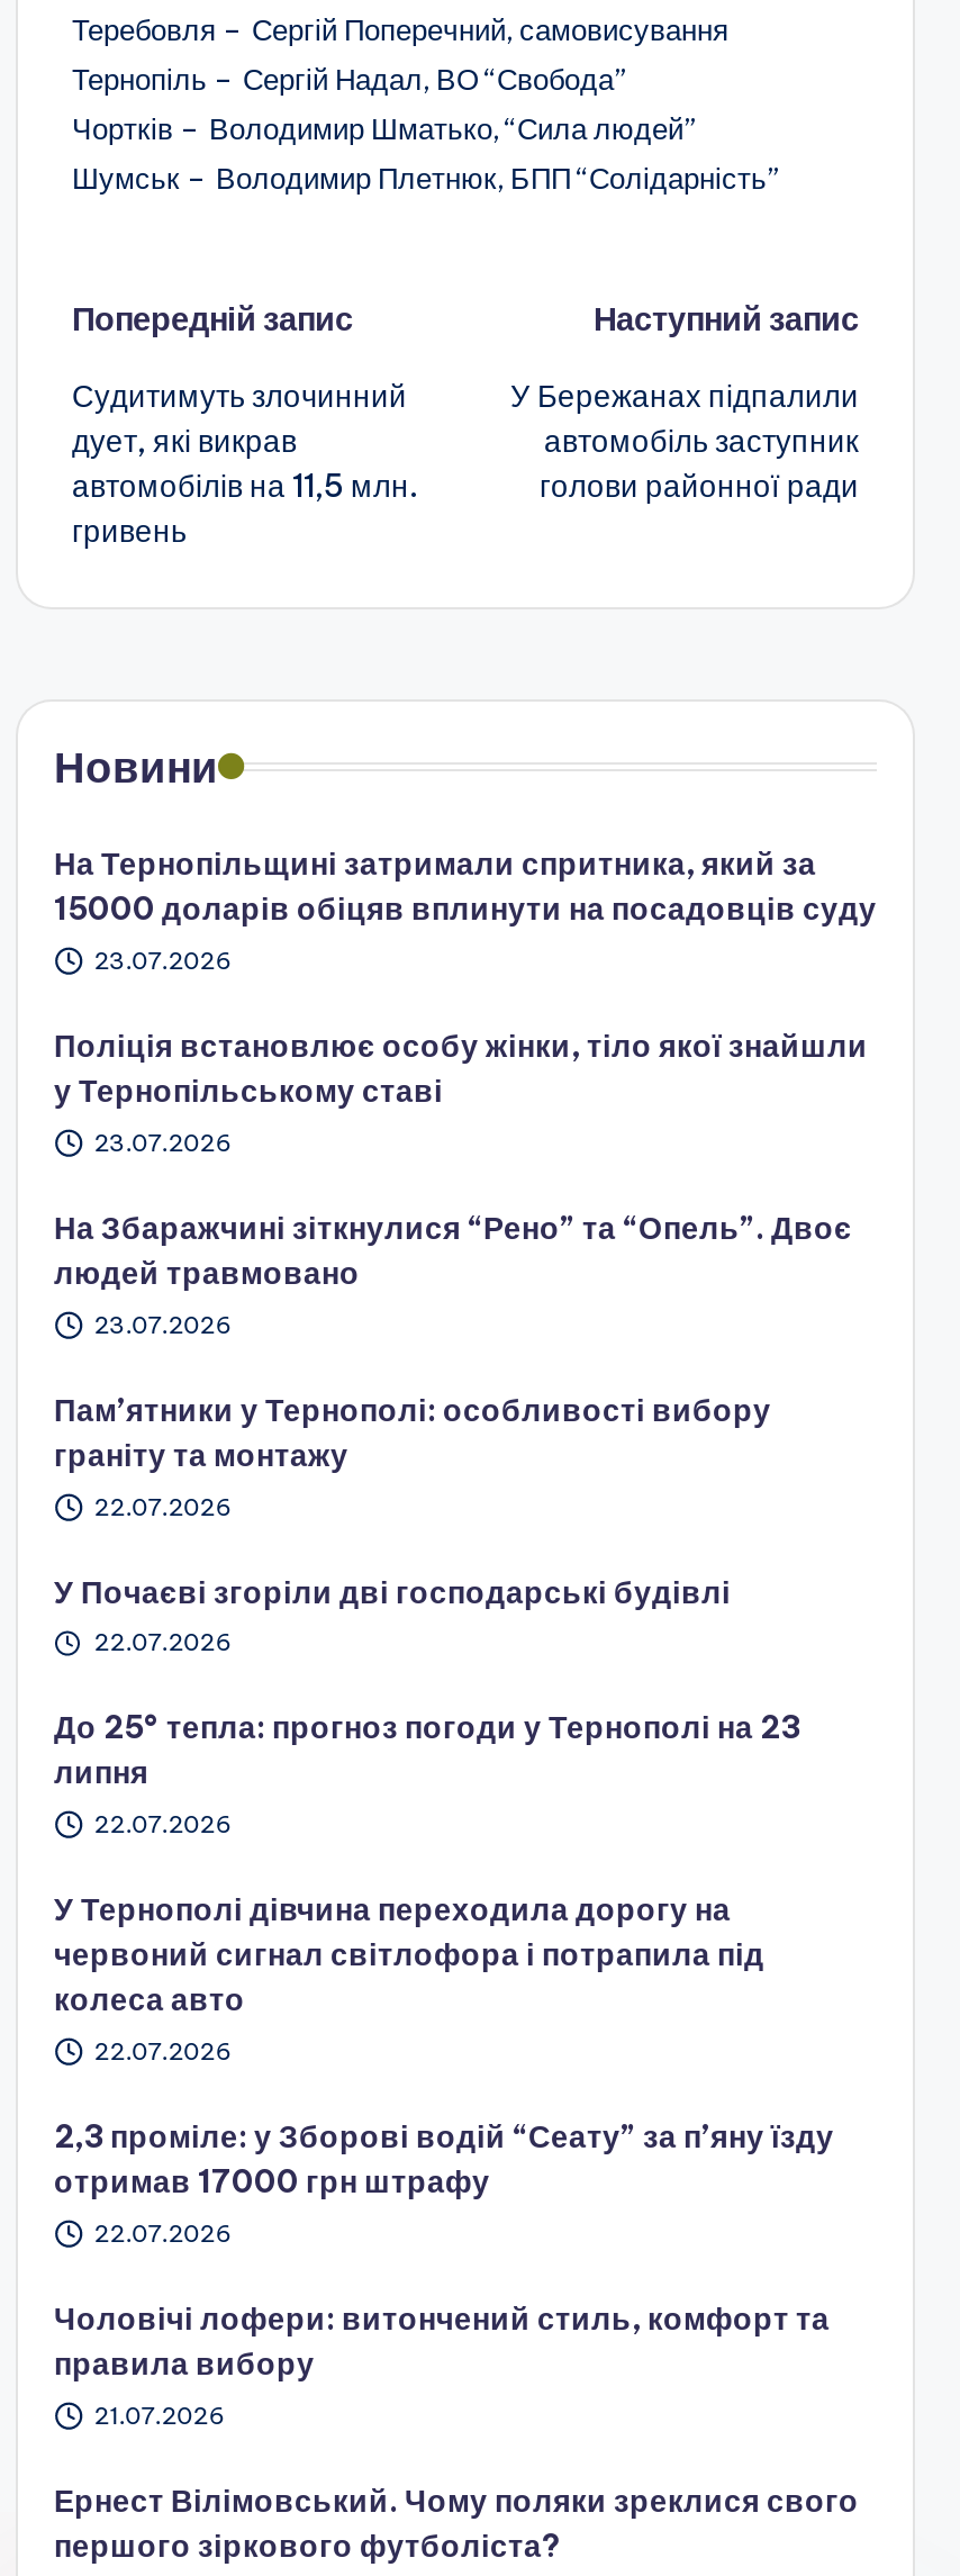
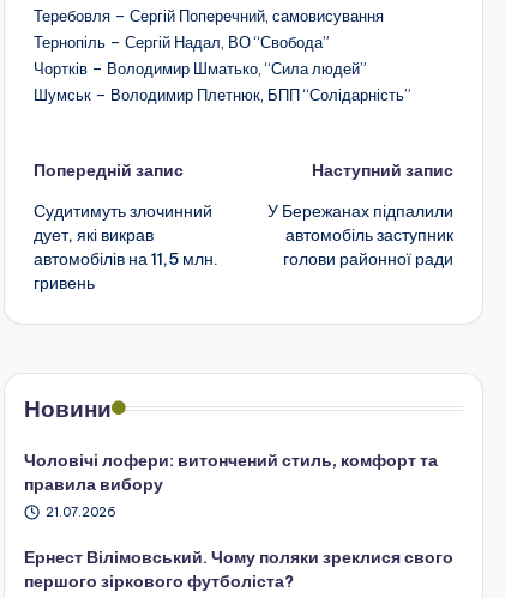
[54,844,877,2248] На Тернопільщині затримали спритника, який за | 15000 доларів обіцяв вплинути на посадовців суду | 23.07.2026 | Поліція встановлює особу жінки, тіло якої знайшли | у Тернопільському ставі | 23.07.2026 | На Збаражчині зіткнулися “Рено” та “Опель”. Двоє | людей травмовано | 23.07.2026 | Пам’ятники у Тернополі: особливості вибору | граніту та монтажу | 22.07.2026 | У Почаєві згоріли дві господарські будівлі | 22.07.2026 | До 25° тепла: прогноз погоди у Тернополі на 23 | липня | 22.07.2026 | У Тернополі дівчина переходила дорогу на | червоний сигнал світлофора і потрапила під | колеса авто | 22.07.2026 | 2,3 проміле: у Зборові водій “Сеату” за п’яну їзду | отримав 17000 грн штрафу | 22.07.2026 -> none

